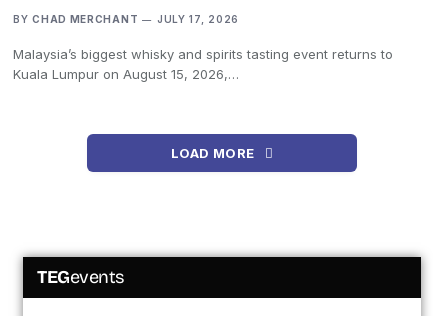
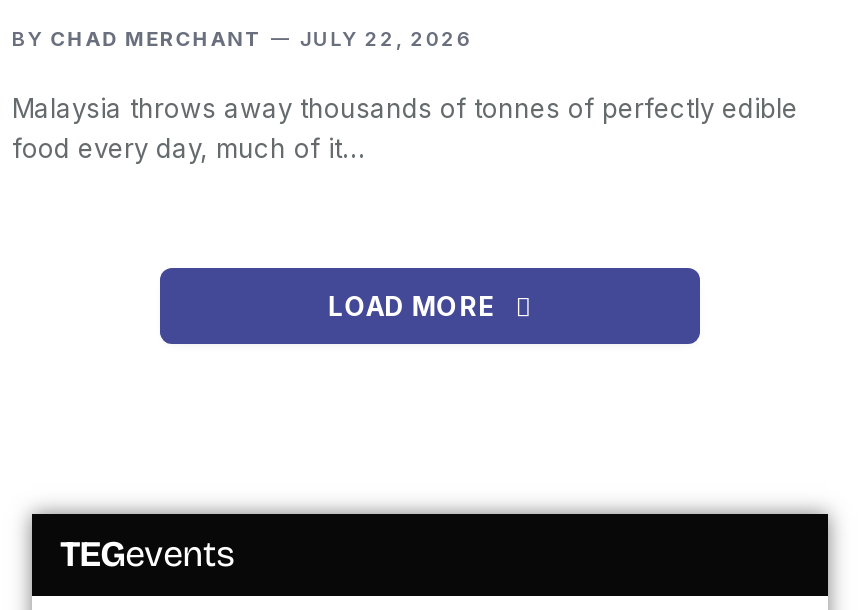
[13,13,239,25] BY CHAD MERCHANT JULY 17, 2026 -> [12,26,472,50] BY CHAD MERCHANT JULY 22, 2026
[13,46,393,82] Malaysia’s biggest whisky and spirits tasting event returns to | Kuala Lumpur on August 15, 2026,… -> [12,92,798,164] Malaysia throws away thousands of tonnes of perfectly edible | food every day, much of it…

